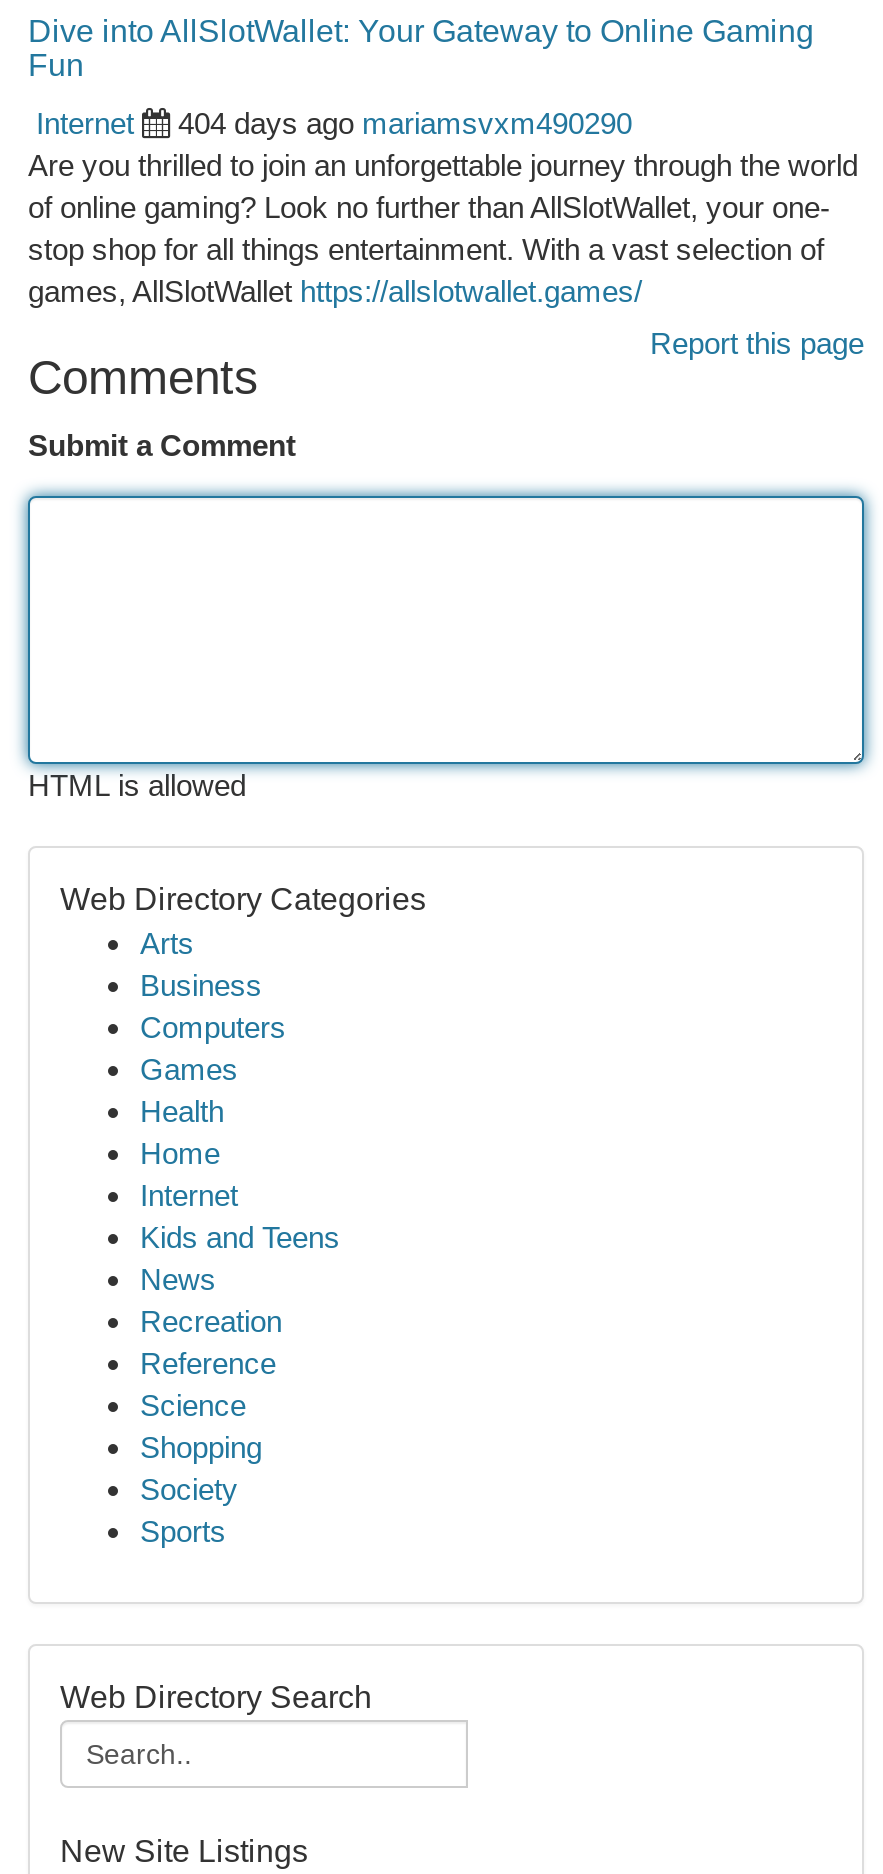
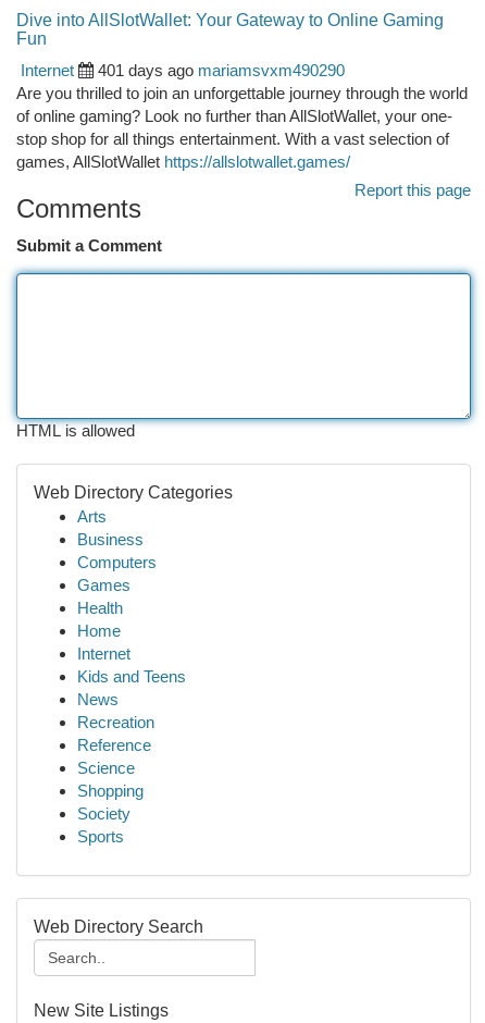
[178,106,632,140] 404 days ago mariamsvxm490290 -> [98,61,345,79] 401 days ago mariamsvxm490290

